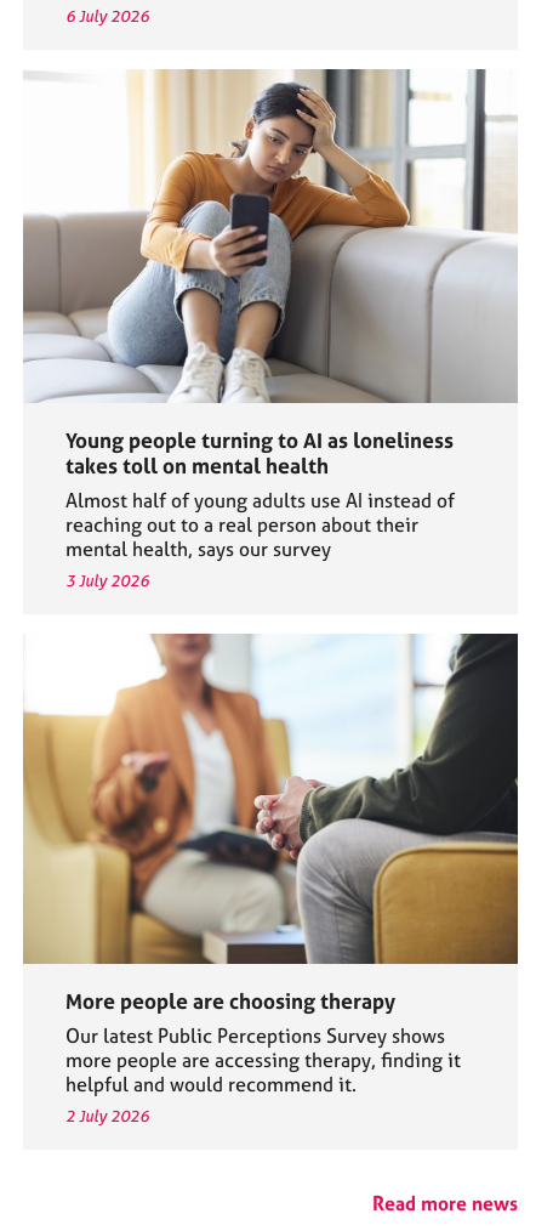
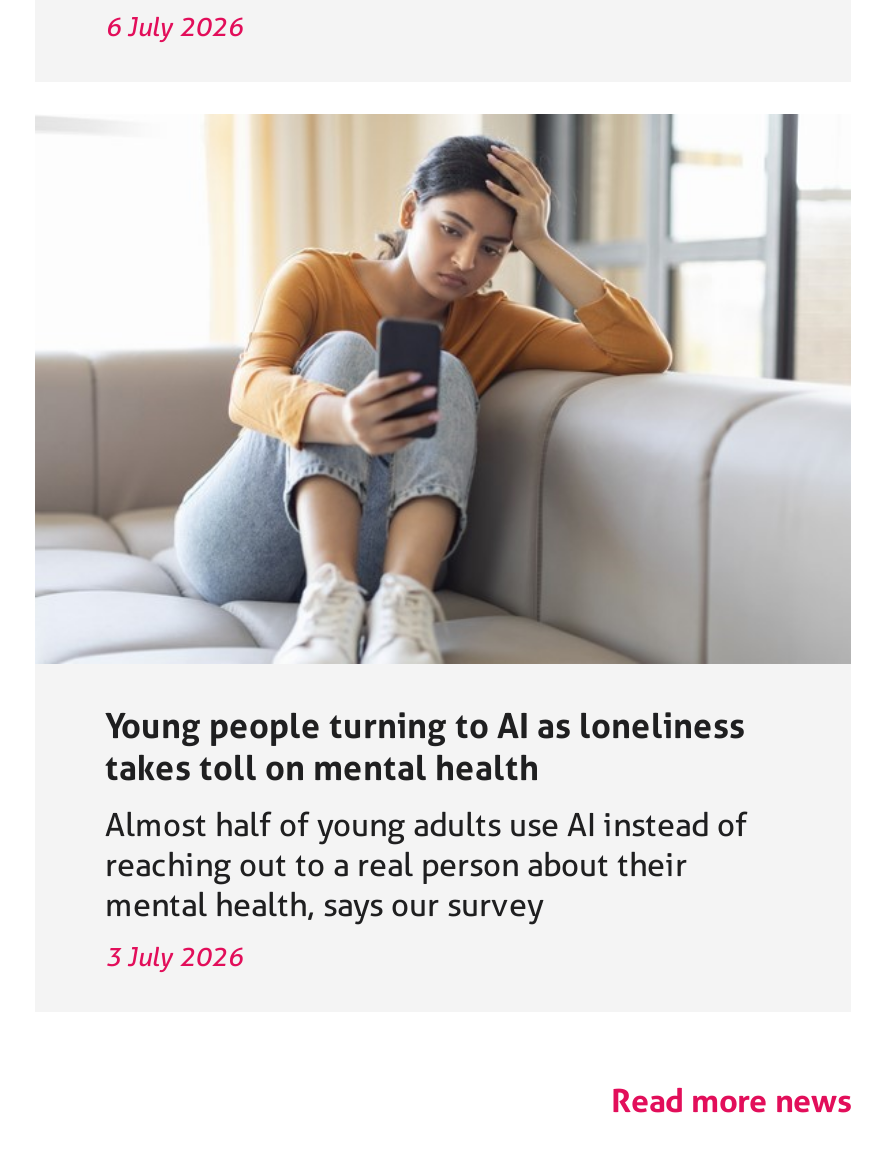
[22,632,519,1126] [image] | More people are choosing therapy | Our latest Public Perceptions Survey shows | more people are accessing therapy, finding it | helpful and would recommend it. | 2 July 2026 -> none

